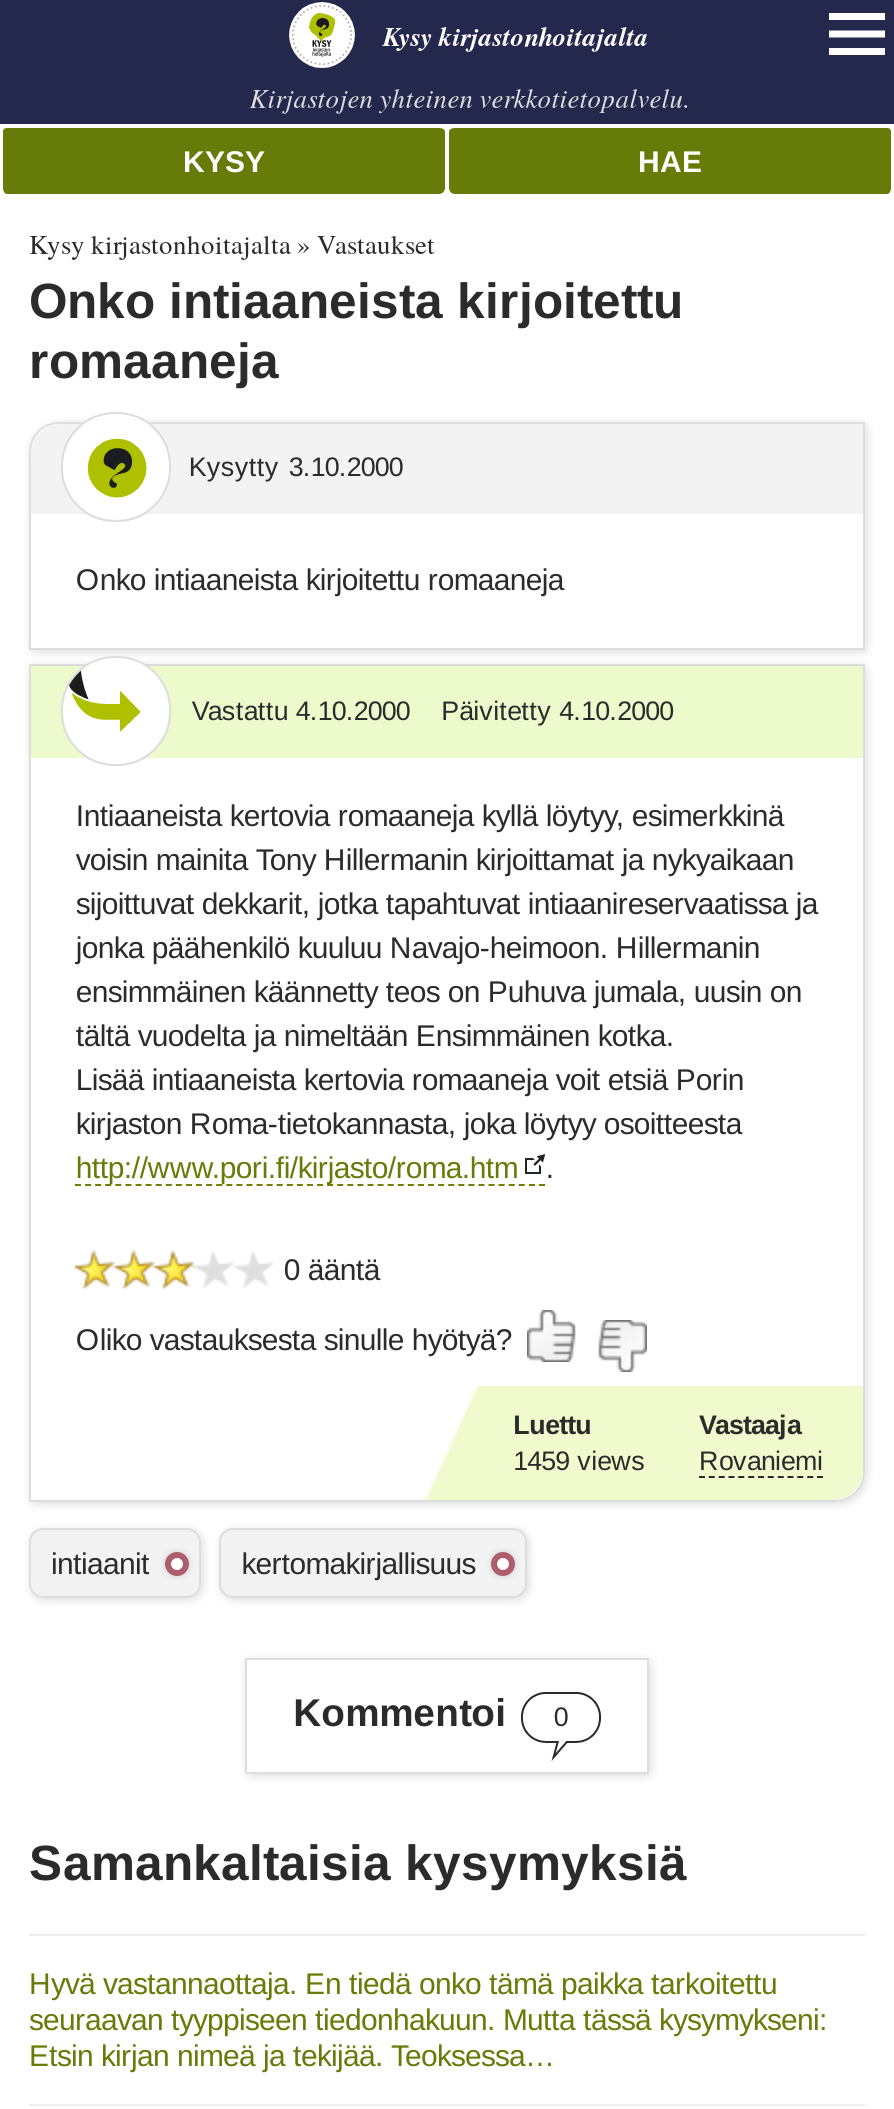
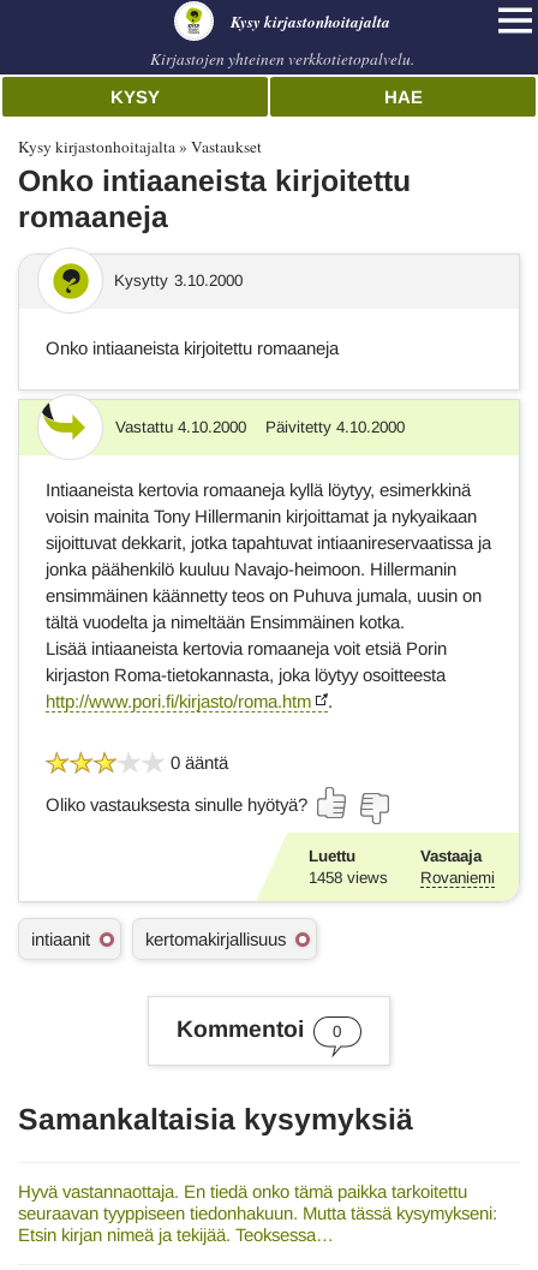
[513,1445,823,1475] 1459 views Rovaniemi -> [309,868,495,886] 1458 views Rovaniemi

